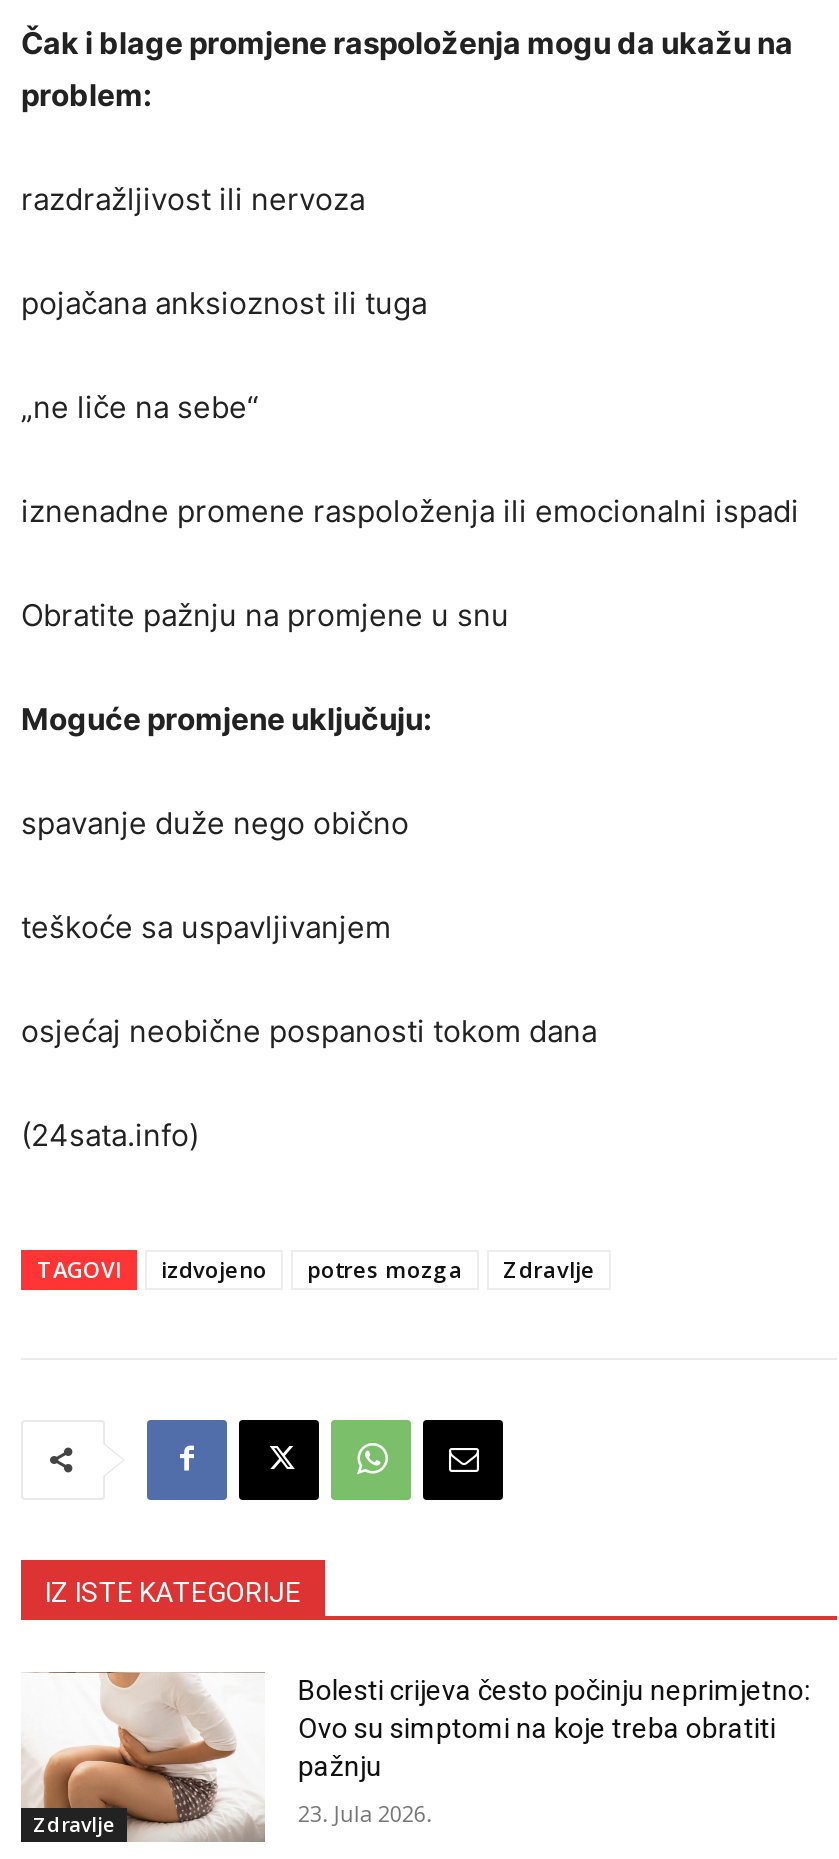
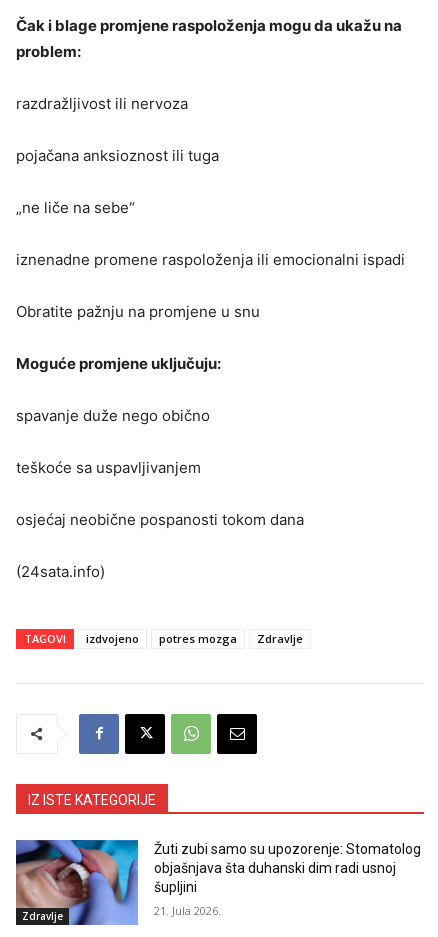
[21,1670,810,1844] [image] | Bolesti crijeva često počinju neprimjetno: | Ovo su simptomi na koje treba obratiti | pažnju -> [15,839,421,926] [image] | Žuti zubi samo su upozorenje: Stomatolog | objašnjava šta duhanski dim radi usnoj | šupljini
[298,1797,432,1827] 23. Jula 2026. -> [154,903,221,918] 21. Jula 2026.

